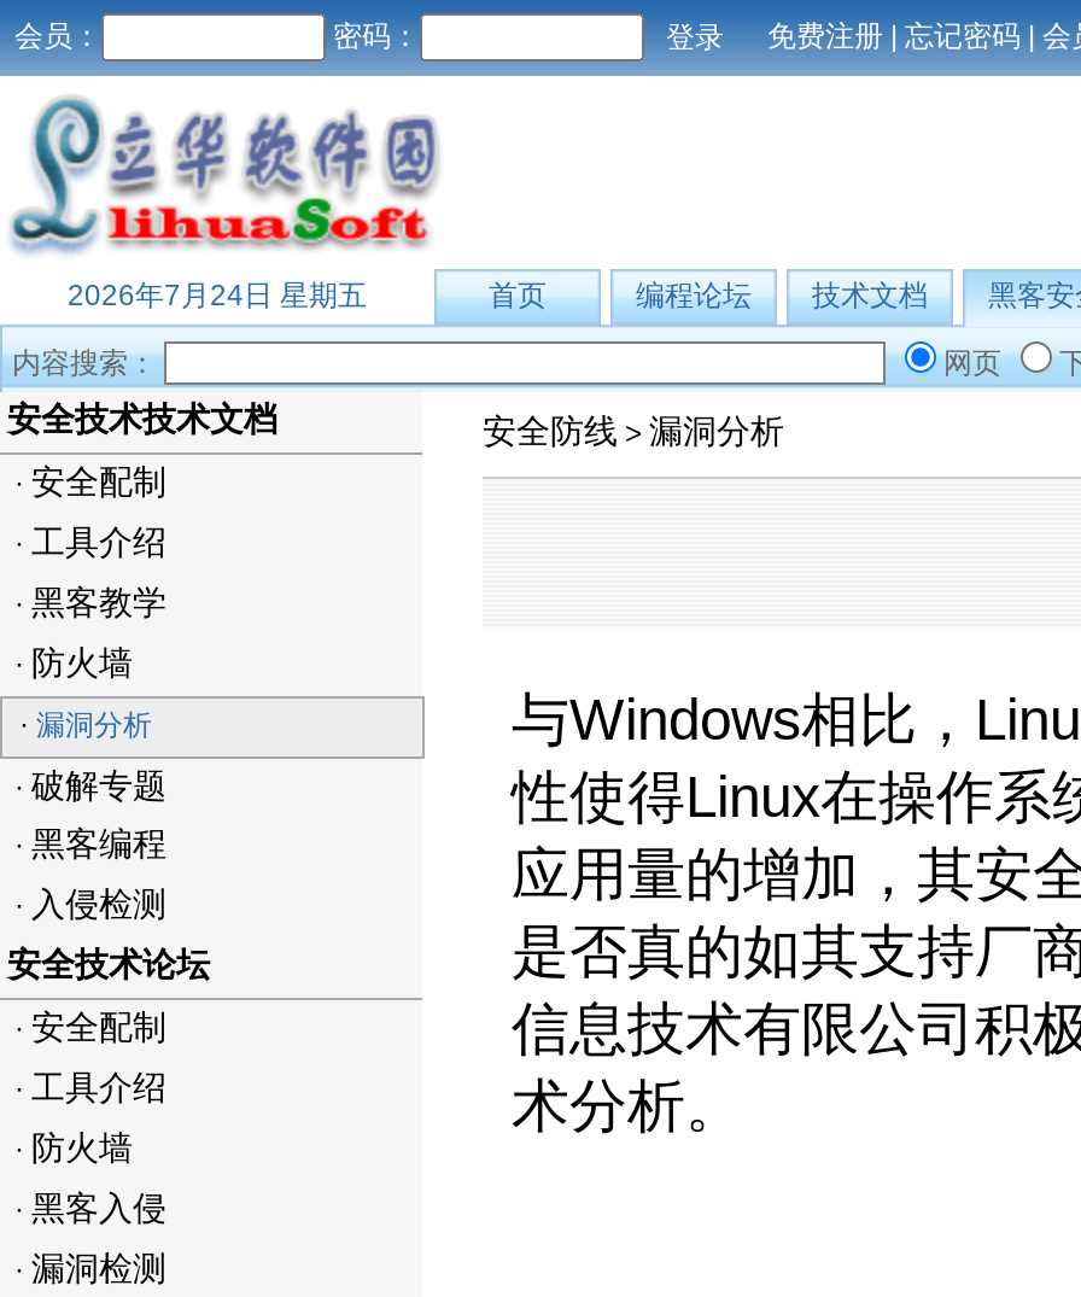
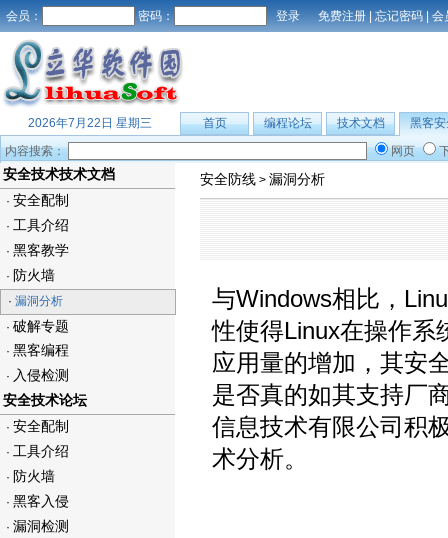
[68,279,367,312] 2026年7月24日 星期五 -> [28,116,152,130] 2026年7月22日 星期三

